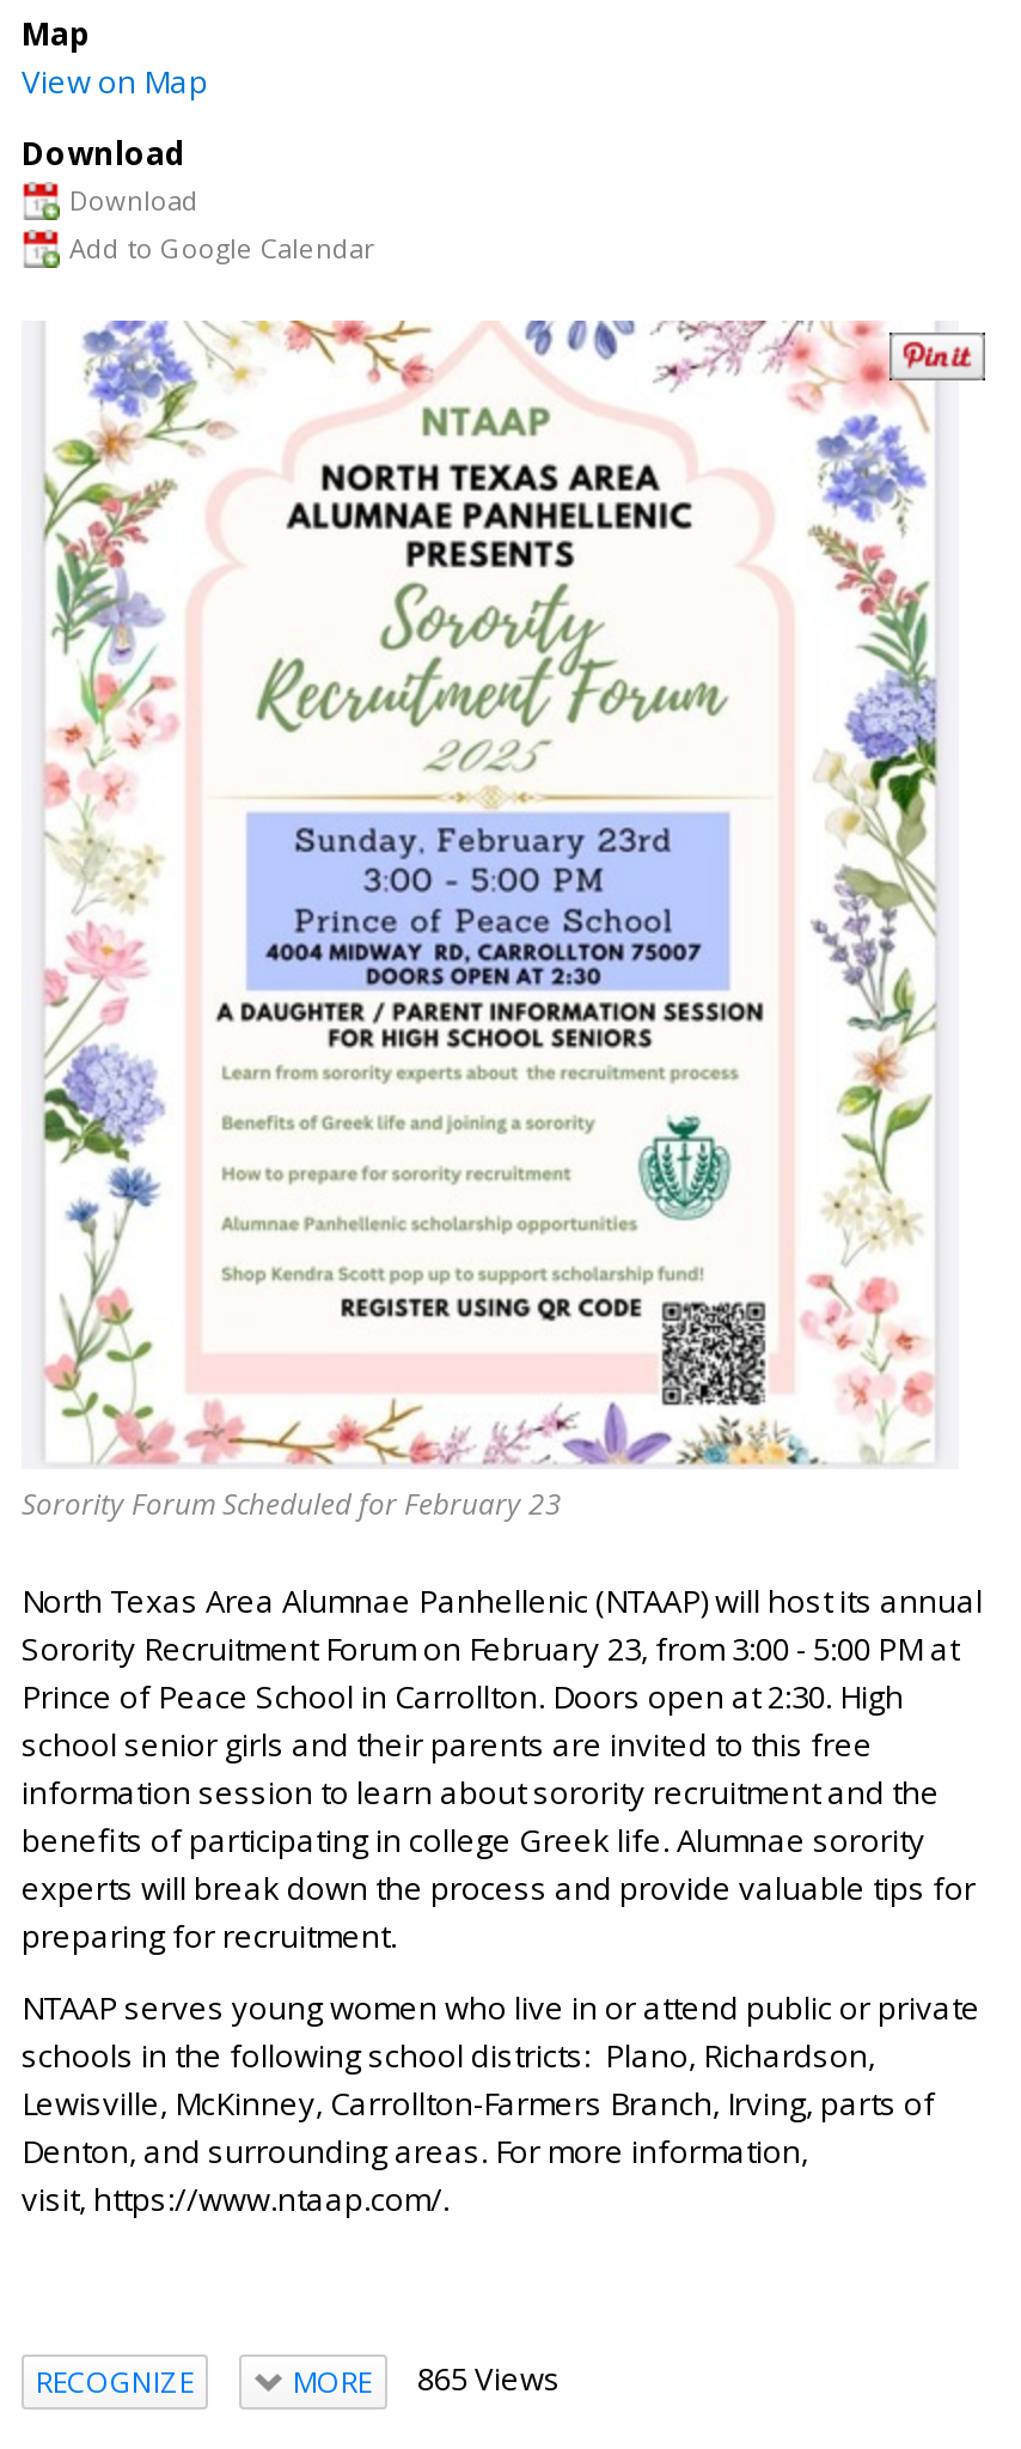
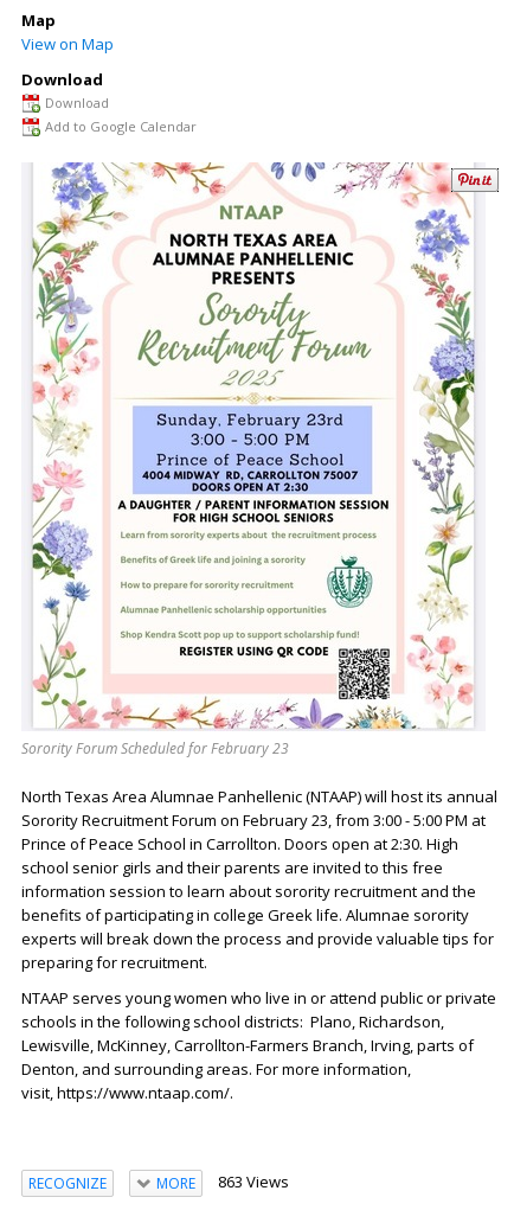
[293,2357,561,2402] MORE 865 Views -> [156,1171,288,1193] MORE 863 Views

